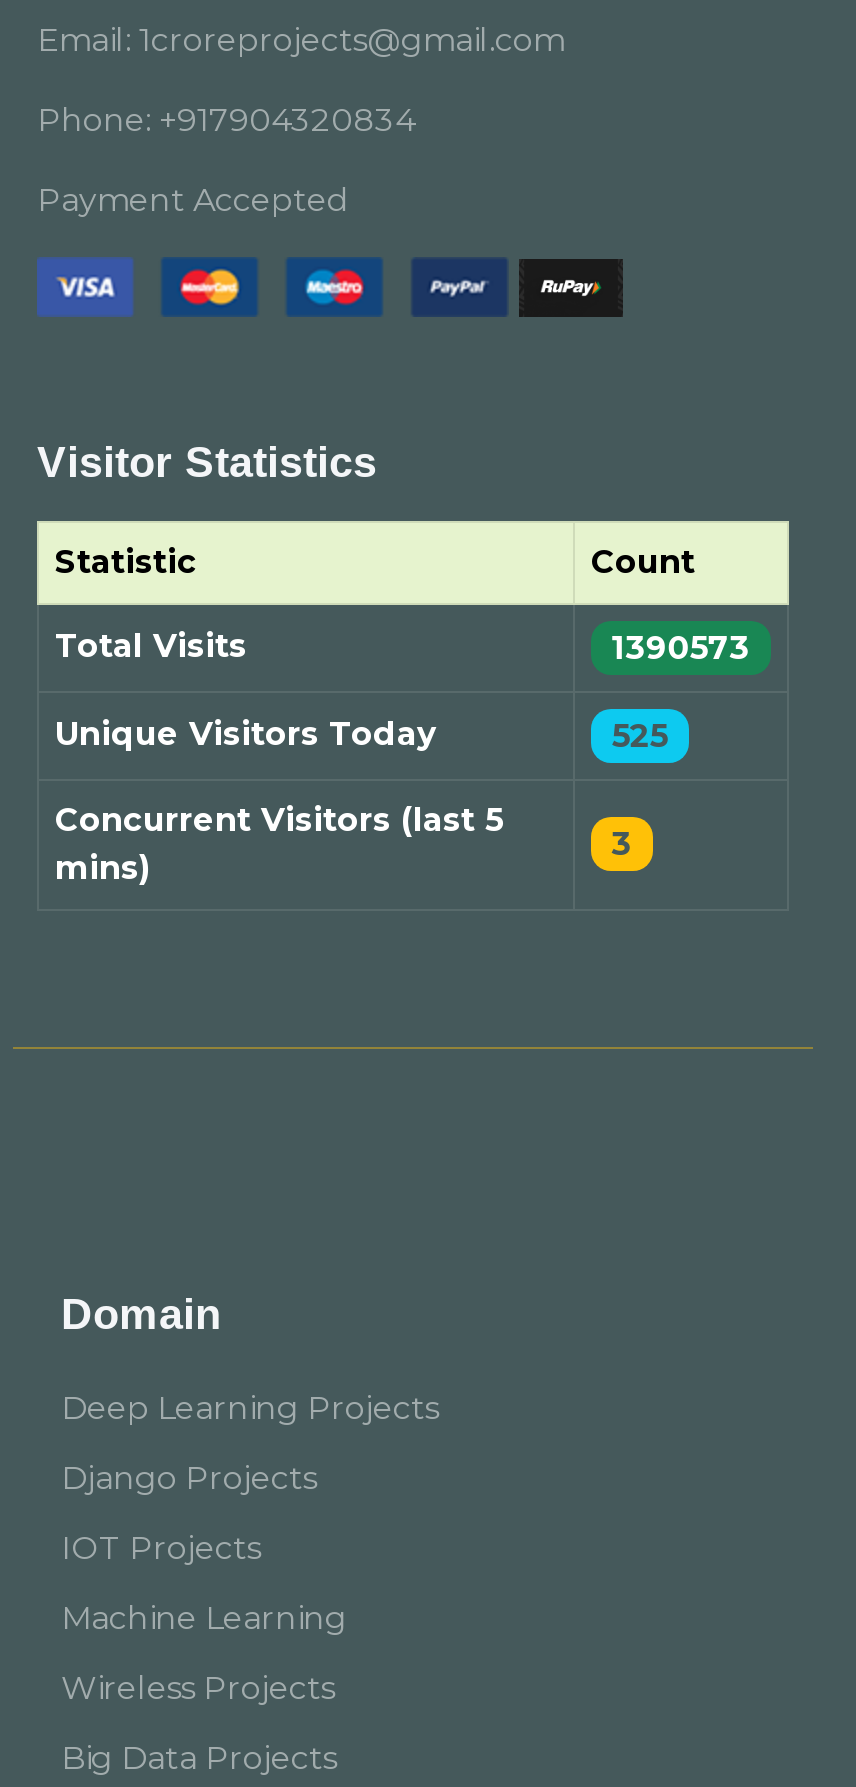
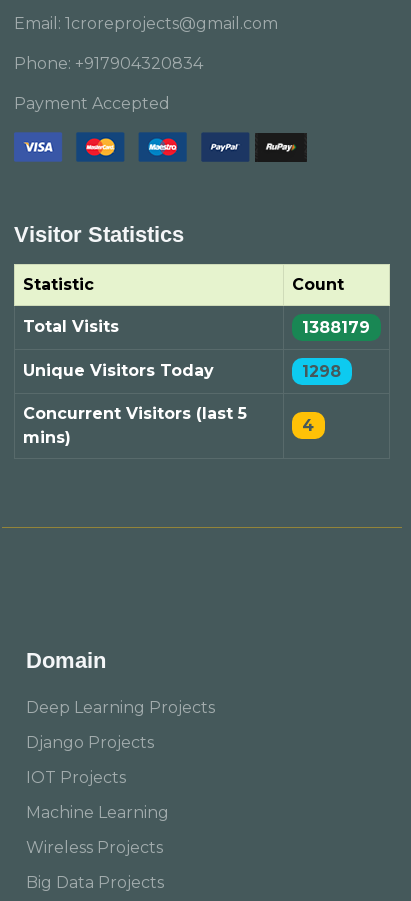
[612,628,750,666] 1390573 -> [302,318,370,337] 1388179
[612,716,668,754] 525 -> [302,362,341,381] 1298
[612,824,632,862] 3 -> [302,416,314,435] 4

